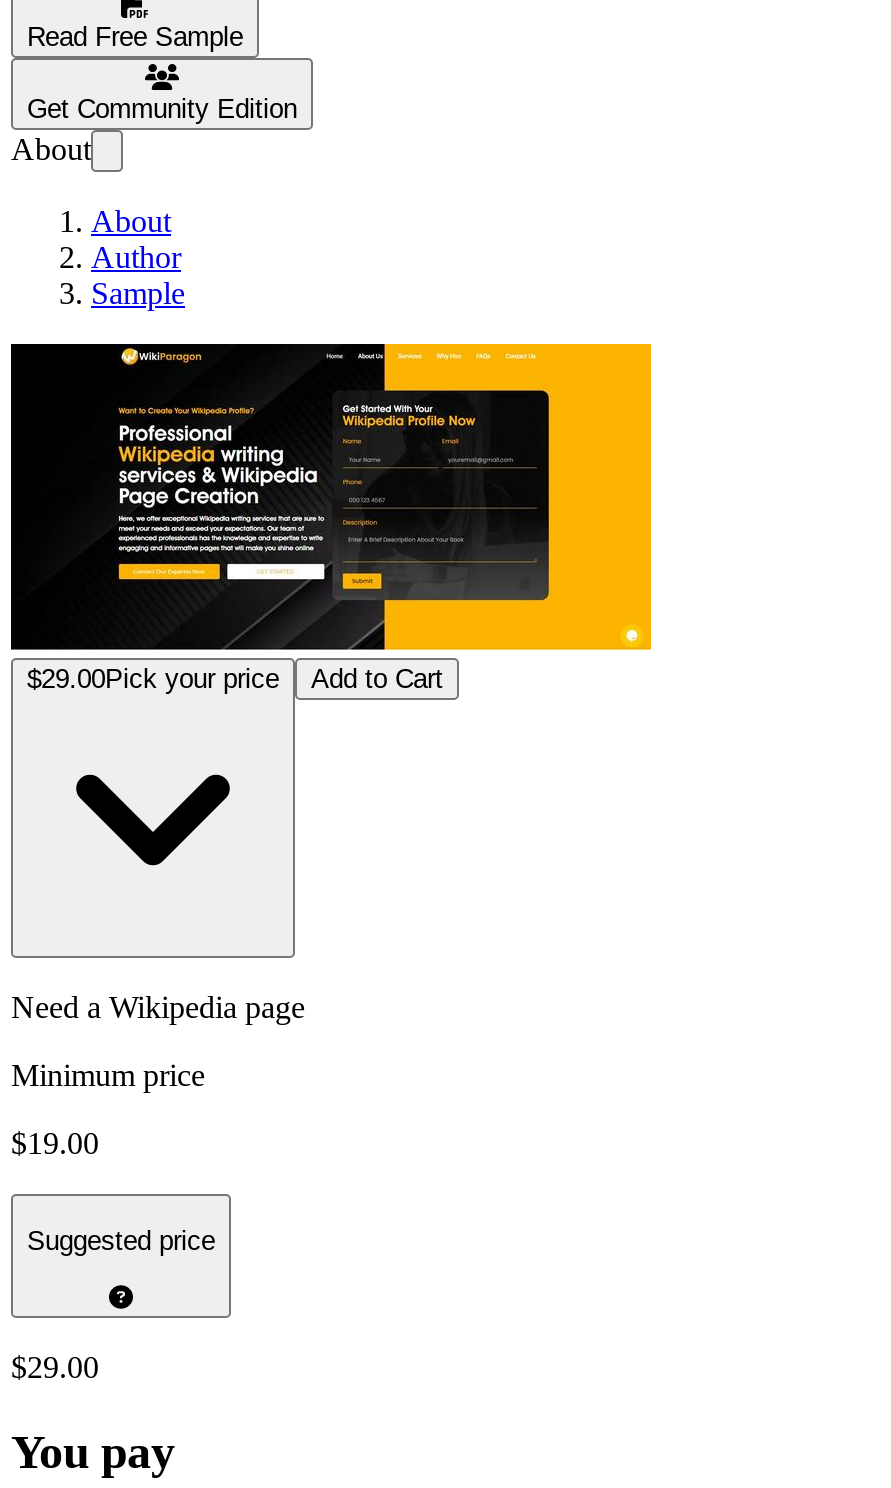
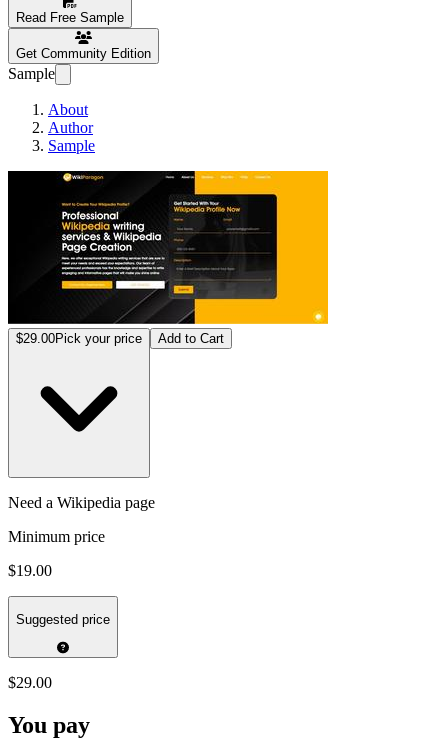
[11,132,91,166] About -> [8,65,55,82] Sample

